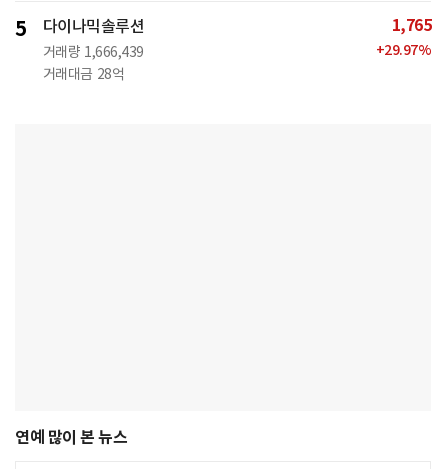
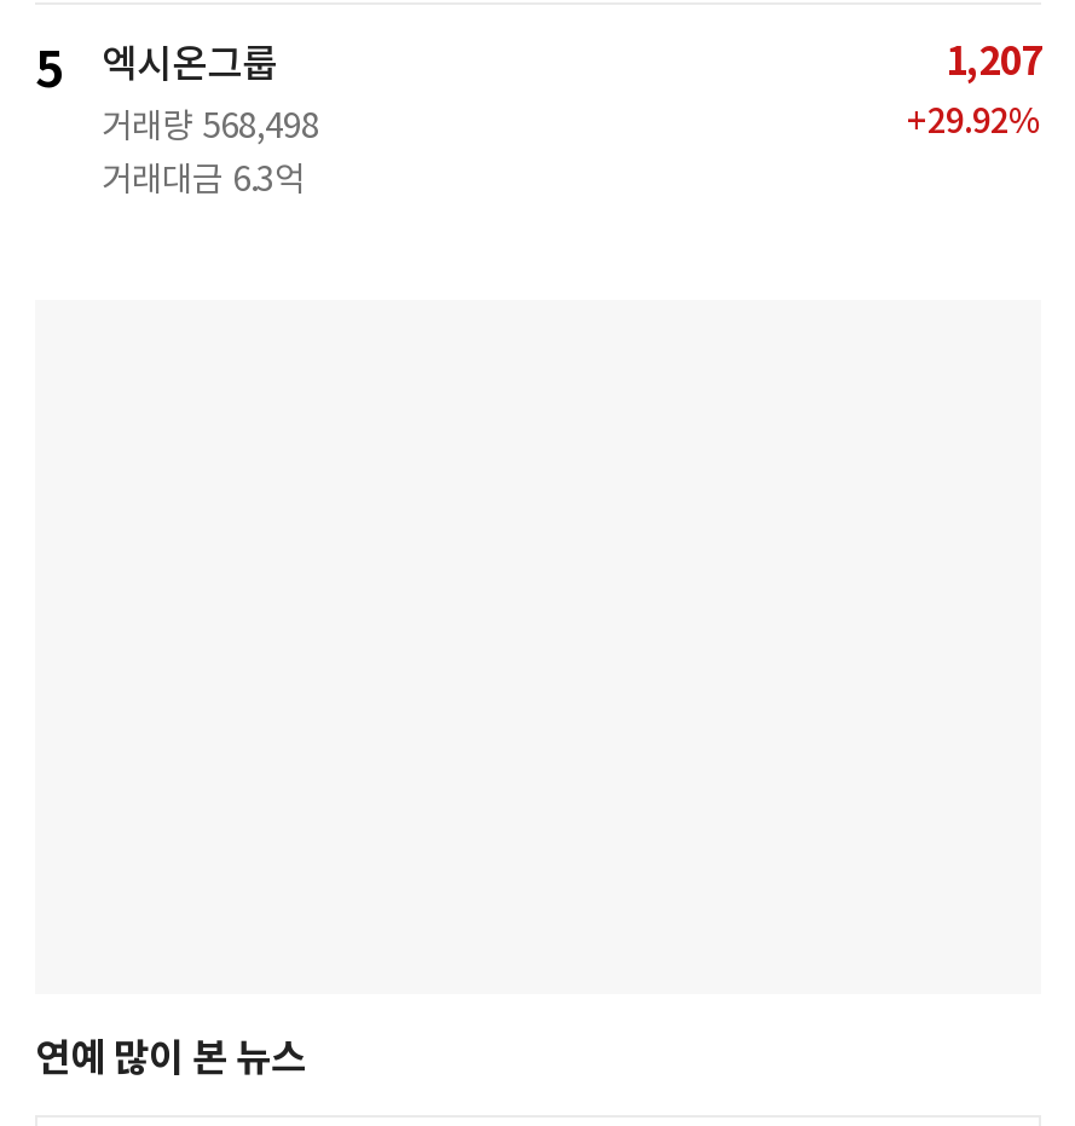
[42,16,144,83] 다이나믹솔루션 | 거래량 1,666,439 | 거래대금 28억 -> [102,38,319,200] 엑시온그룹 | 거래량 568,498 | 거래대금 6.3억
[375,15,431,59] 1,765 | +29.97% -> [907,36,1041,142] 1,207 | +29.92%

